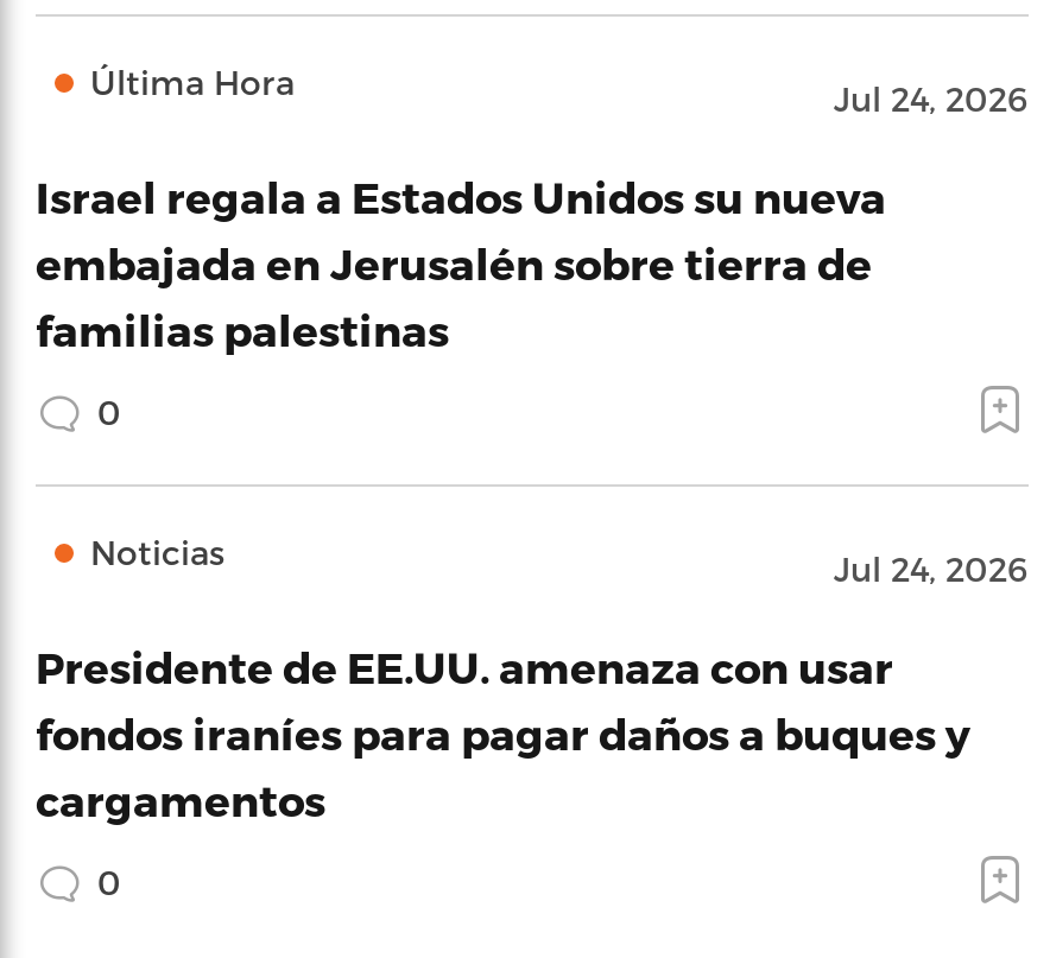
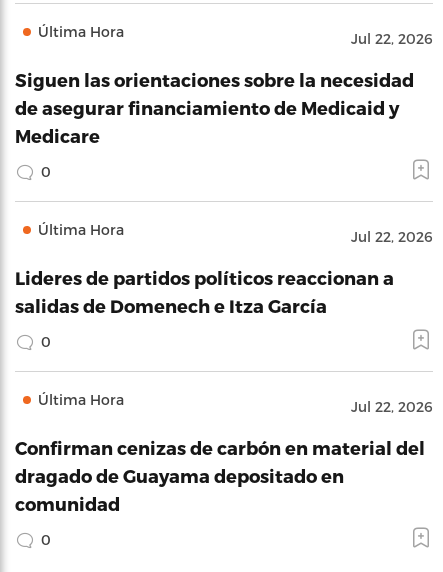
[834,77,1029,118] Jul 24, 2026 -> [351,30,433,47] Jul 22, 2026
[36,170,886,353] Israel regala a Estados Unidos su nueva | embajada en Jerusalén sobre tierra de | familias palestinas -> [15,69,414,146] Siguen las orientaciones sobre la necesidad | de asegurar financiamiento de Medicaid y | Medicare
[36,531,1029,823] Noticias | Jul 24, 2026 | Presidente de EE.UU. amenaza con usar | fondos iraníes para pagar daños a buques y | cargamentos -> [15,221,433,514] Última Hora | Jul 22, 2026 | Lideres de partidos políticos reaccionan a | salidas de Domenech e Itza García | 0 | Última Hora | Jul 22, 2026 | Confirman cenizas de carbón en material del | dragado de Guayama depositado en | comunidad

